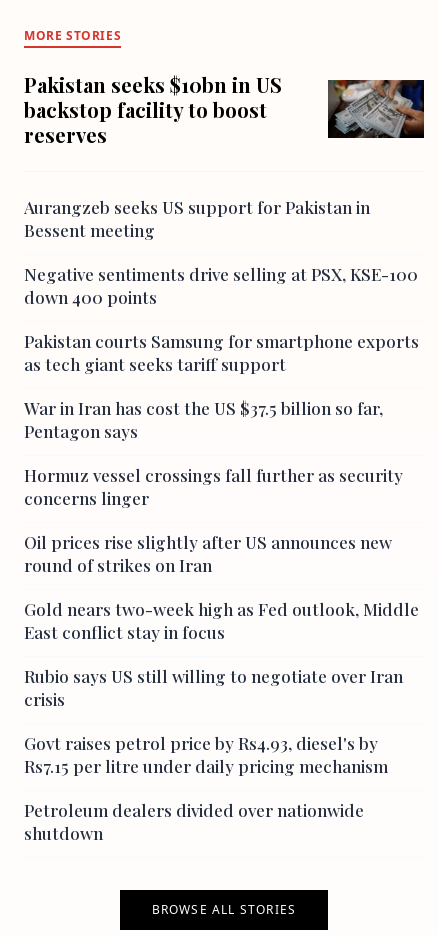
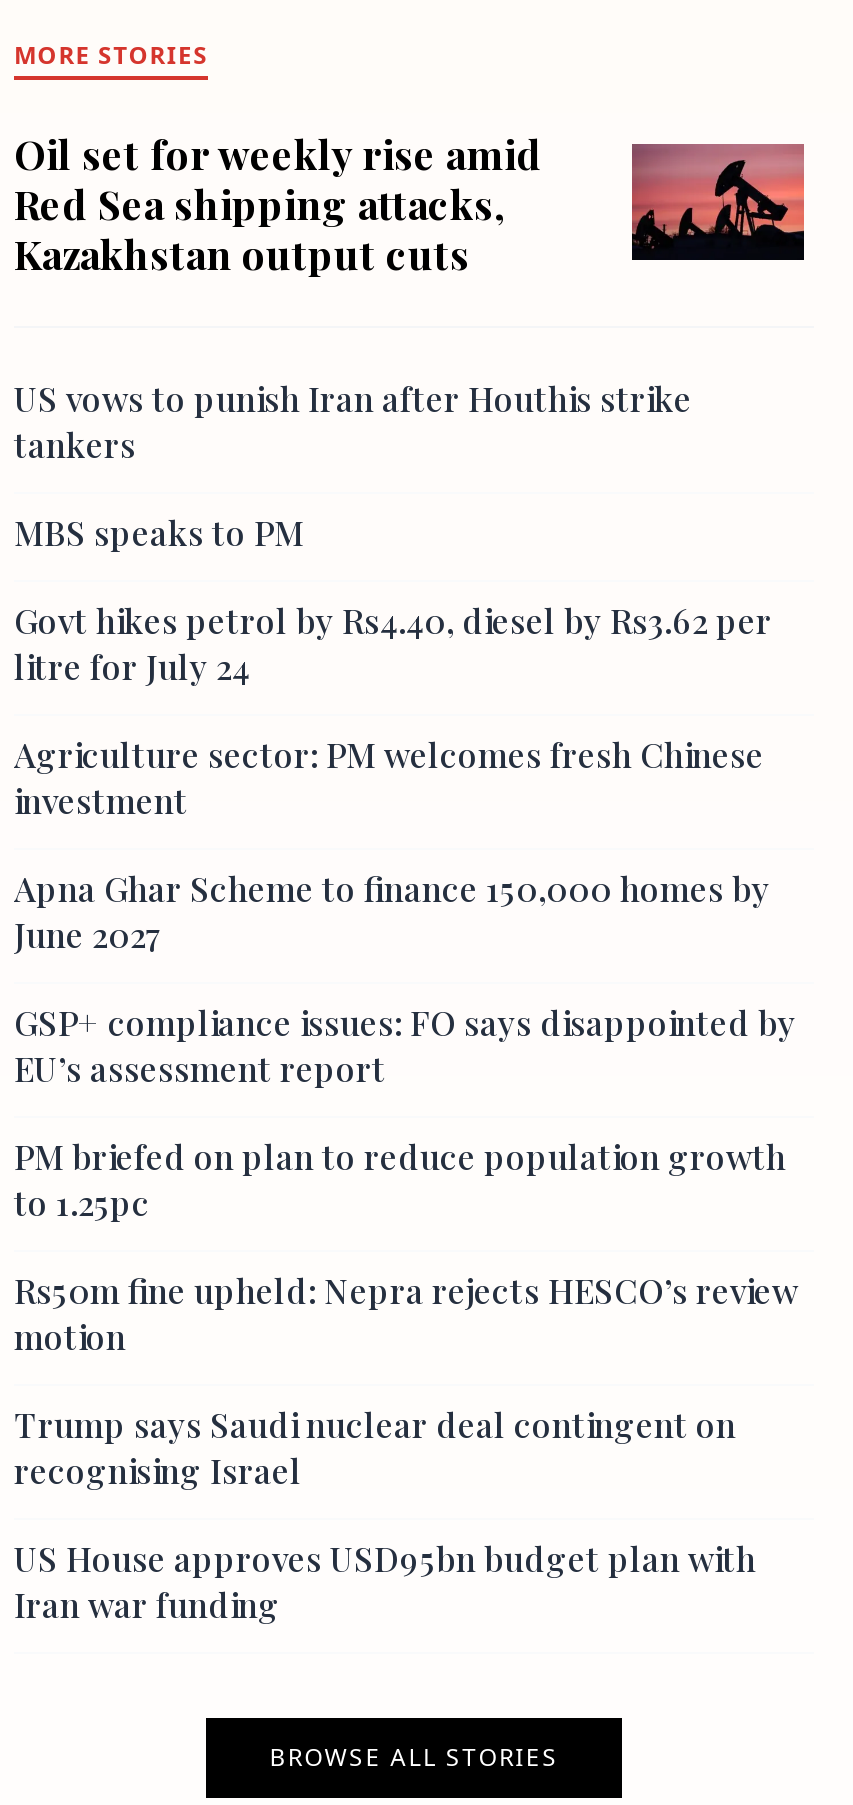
[24,71,282,148] Pakistan seeks $10bn in US | backstop facility to boost | reserves -> [14,125,542,279] Oil set for weekly rise amid | Red Sea shipping attacks, | Kazakhstan output cuts
[327,79,425,139] [image] -> [622,142,814,260] [image]
[24,196,370,241] Aurangzeb seeks US support for Pakistan in | Bessent meeting -> [14,375,692,465] US vows to punish Iran after Houthis strike | tankers
[24,263,418,308] Negative sentiments drive selling at PSX, KSE-100 | down 400 points -> [14,509,304,553] MBS speaks to PM
[24,330,419,375] Pakistan courts Samsung for smartphone exports | as tech giant seeks tariff support -> [14,597,772,687] Govt hikes petrol by Rs4.40, diesel by Rs3.62 per | litre for July 24
[24,397,383,442] War in Iran has cost the US $37.5 billion so far, | Pentagon says -> [14,731,764,821] Agriculture sector: PM welcomes fresh Chinese | investment
[24,464,403,509] Hormuz vessel crossings fall further as security | concerns linger -> [14,865,770,955] Apna Ghar Scheme to finance 150,000 homes by | June 2027
[24,531,392,576] Oil prices rise slightly after US announces new | round of strikes on Iran -> [14,999,796,1089] GSP+ compliance issues: FO says disappointed by | EU’s assessment report
[24,598,419,643] Gold nears two-week high as Fed outlook, Middle | East conflict stay in focus -> [14,1133,786,1223] PM briefed on plan to reduce population growth | to 1.25pc
[24,665,403,710] Rubio says US still willing to negotiate over Iran | crisis -> [14,1267,798,1357] Rs50m fine upheld: Nepra rejects HESCO’s review | motion
[24,732,388,777] Govt raises petrol price by Rs4.93, diesel's by | Rs7.15 per litre under daily pricing mechanism -> [14,1401,736,1491] Trump says Saudi nuclear deal contingent on | recognising Israel
[24,799,364,844] Petroleum dealers divided over nationwide | shutdown -> [14,1535,756,1625] US House approves USD95bn budget plan with | Iran war funding

